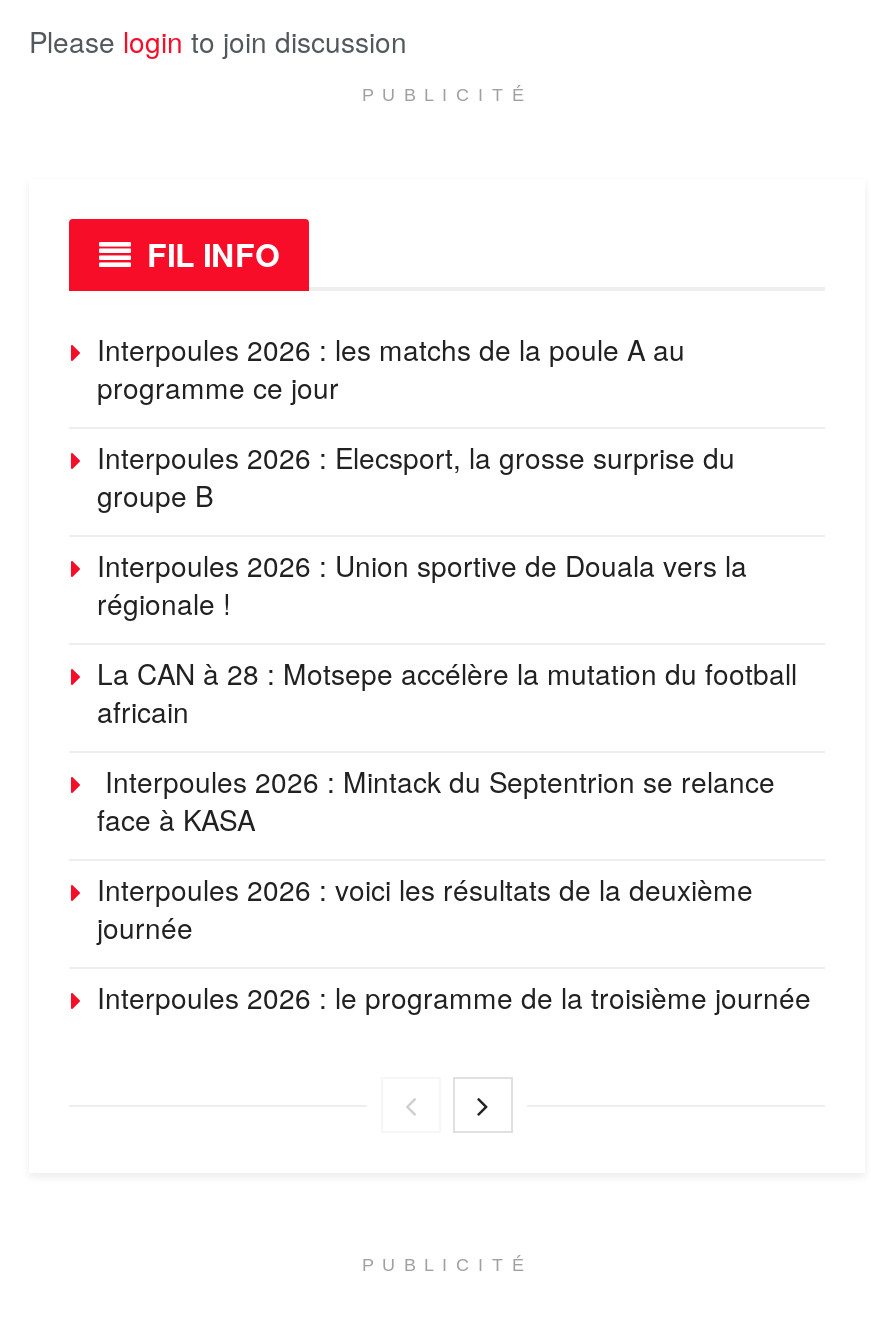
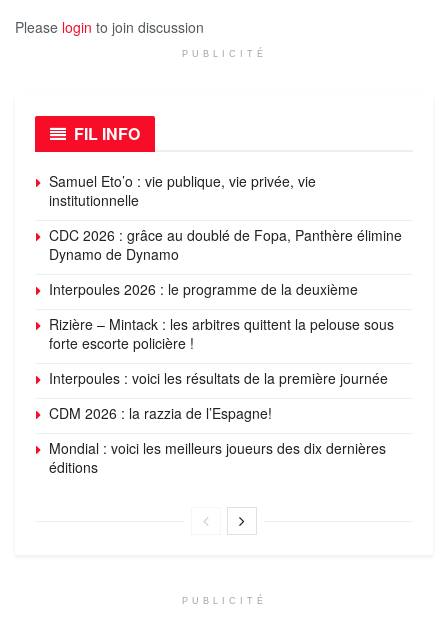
[97,329,685,407] Interpoules 2026 : les matchs de la poule A au | programme ce jour -> [49,171,316,210] Samuel Eto’o : vie publique, vie privée, vie | institutionnelle
[97,437,735,515] Interpoules 2026 : Elecsport, la grosse surprise du | groupe B -> [49,225,402,264] CDC 2026 : grâce au doublé de Fopa, Panthère élimine | Dynamo de Dynamo
[97,545,747,623] Interpoules 2026 : Union sportive de Douala vers la | régionale ! -> [49,279,358,299] Interpoules 2026 : le programme de la deuxième
[97,653,797,731] La CAN à 28 : Motsepe accélère la mutation du football | africain -> [49,314,394,353] Rizière – Mintack : les arbitres quittent la pelouse sous | forte escorte policière !
[97,761,775,839] Interpoules 2026 : Mintack du Septentrion se relance | face à KASA -> [49,368,388,388] Interpoules : voici les résultats de la première journée
[97,869,753,947] Interpoules 2026 : voici les résultats de la deuxième | journée -> [49,403,272,423] CDM 2026 : la razzia de l’Espagne!
[97,977,811,1017] Interpoules 2026 : le programme de la troisième journée -> [49,438,386,477] Mondial : voici les meilleurs joueurs des dix dernières | éditions

